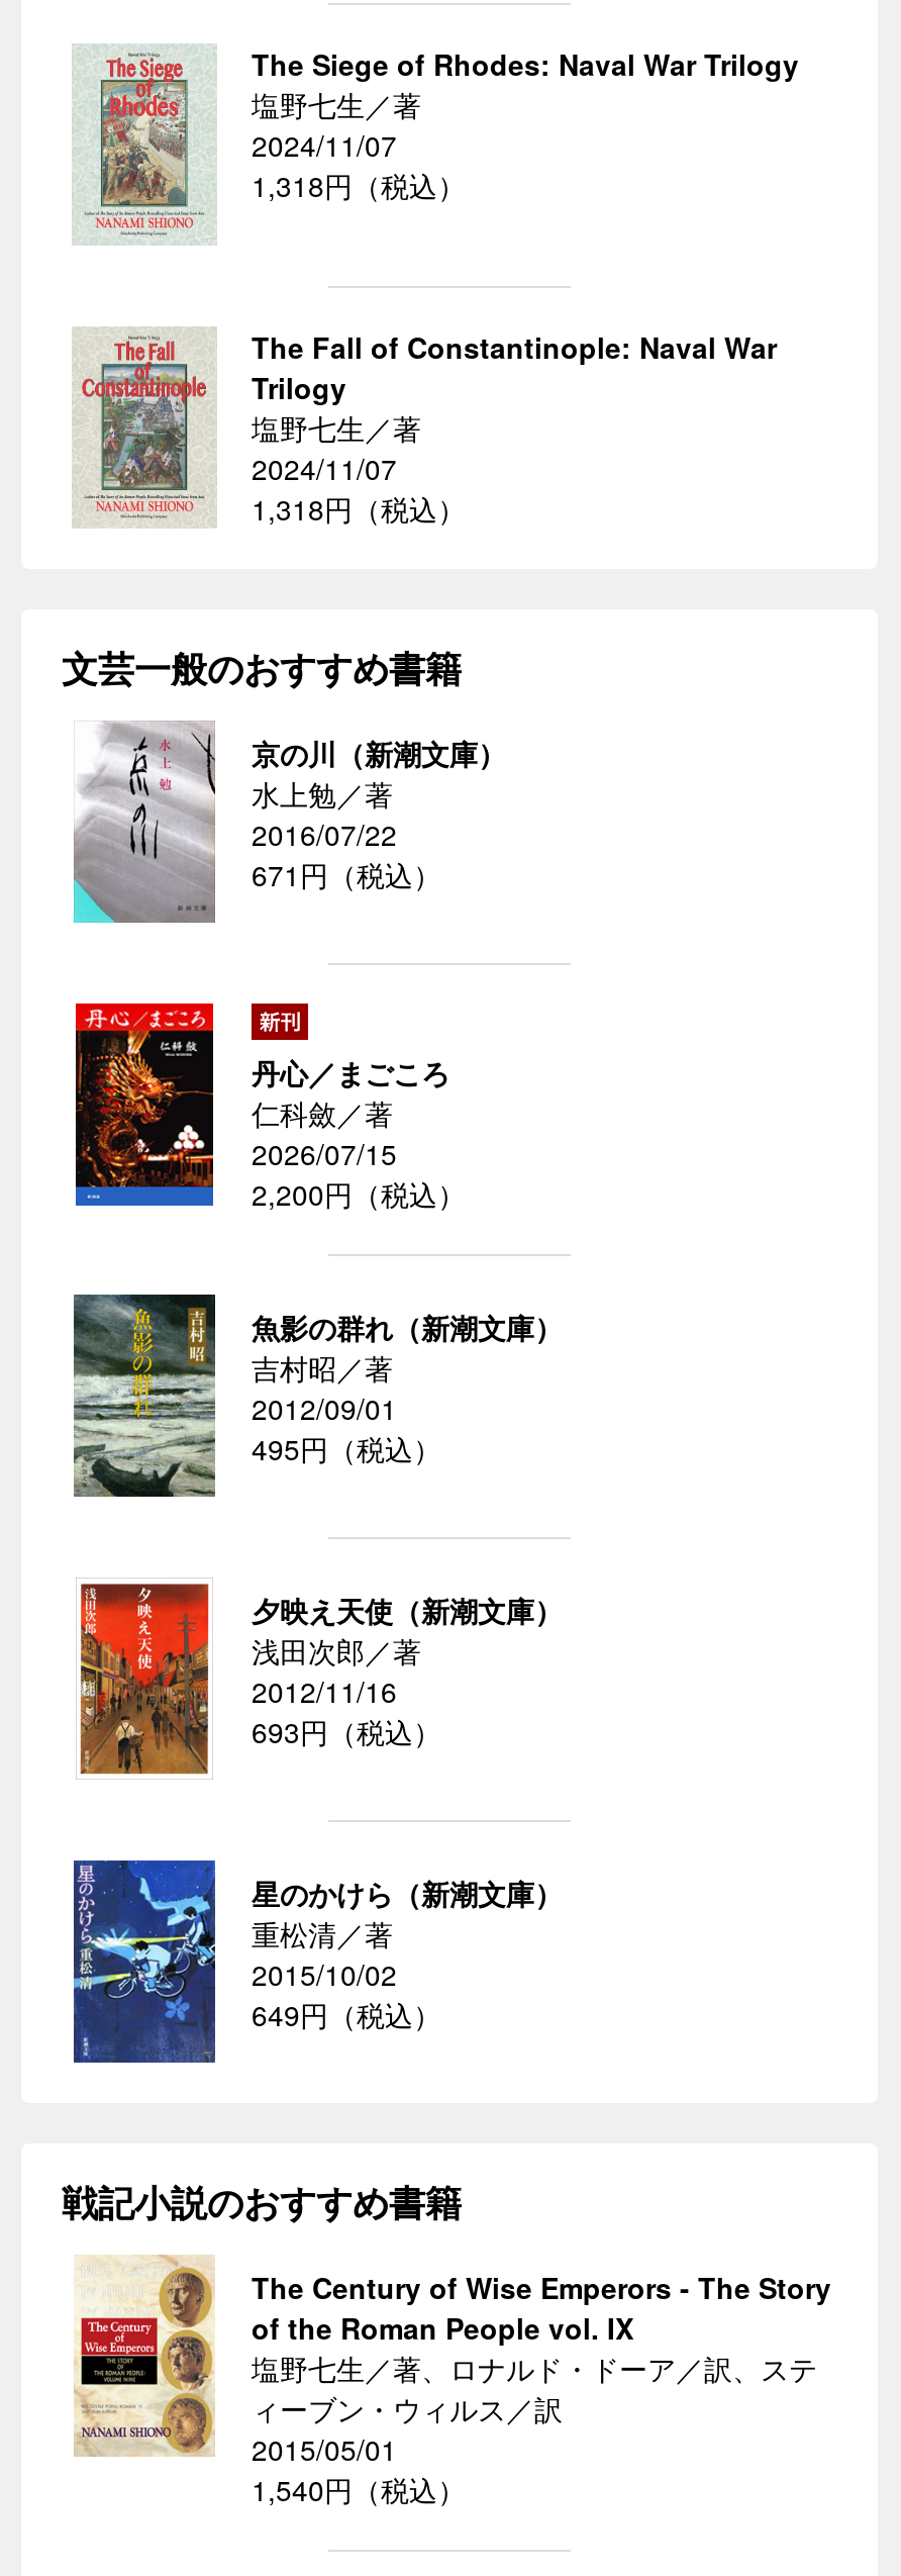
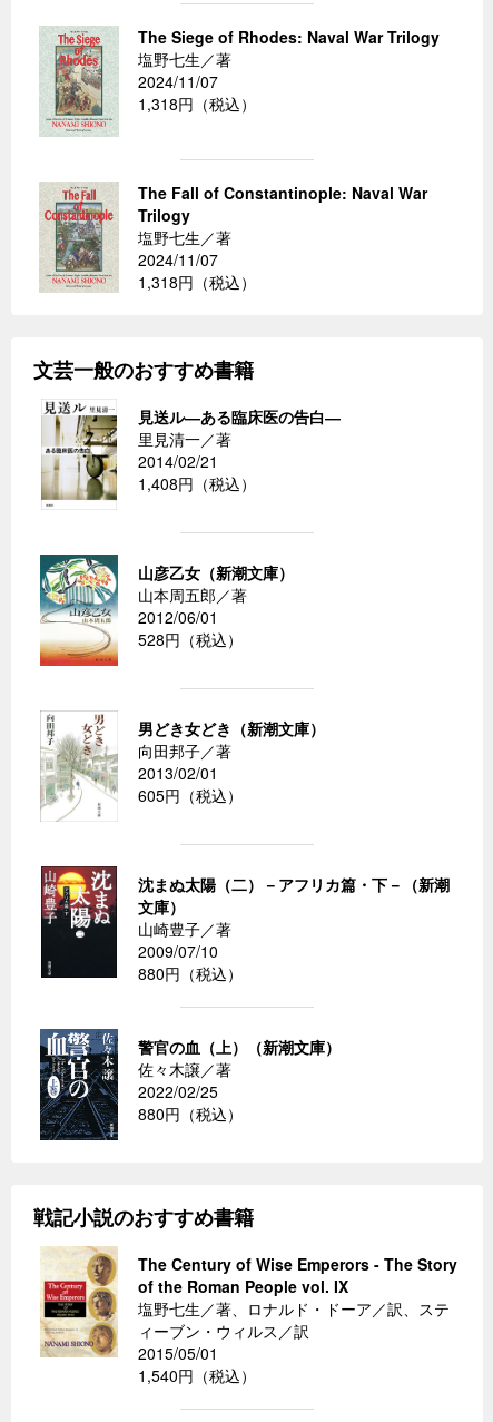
[72,721,506,925] [image] | 京の川（新潮文庫） | 水上勉／著 | 2016/07/22 | 671円（税込） -> [40,401,341,510] [image] | 見送ル―ある臨床医の告白― | 里見清一／著 | 2014/02/21 | 1,408円（税込）
[74,1001,466,1214] [image] | 丹心／まごころ | 仁科斂／著 | 2026/07/15 | 2,200円（税込） -> [39,553,294,667] [image] | 山彦乙女（新潮文庫） | 山本周五郎／著 | 2012/06/01 | 528円（税込）
[72,1293,563,1499] [image] | 魚影の群れ（新潮文庫） | 吉村昭／著 | 2012/09/01 | 495円（税込） -> [40,714,325,826] [image] | 男どき女どき（新潮文庫） | 向田邦子／著 | 2013/02/01 | 605円（税込）
[76,1569,563,1776] [image] | 夕映え天使（新潮文庫） | 浅田次郎／著 | 2012/11/16 | 693円（税込） -> [40,865,450,984] [image] | 沈まぬ太陽（二）－アフリカ篇・下－（新潮 | 文庫） | 山崎豊子／著 | 2009/07/10 | 880円（税込）
[72,1861,563,2065] [image] | 星のかけら（新潮文庫） | 重松清／著 | 2015/10/02 | 649円（税込） -> [39,1029,341,1141] [image] | 警官の血（上）（新潮文庫） | 佐々木譲／著 | 2022/02/25 | 880円（税込）

